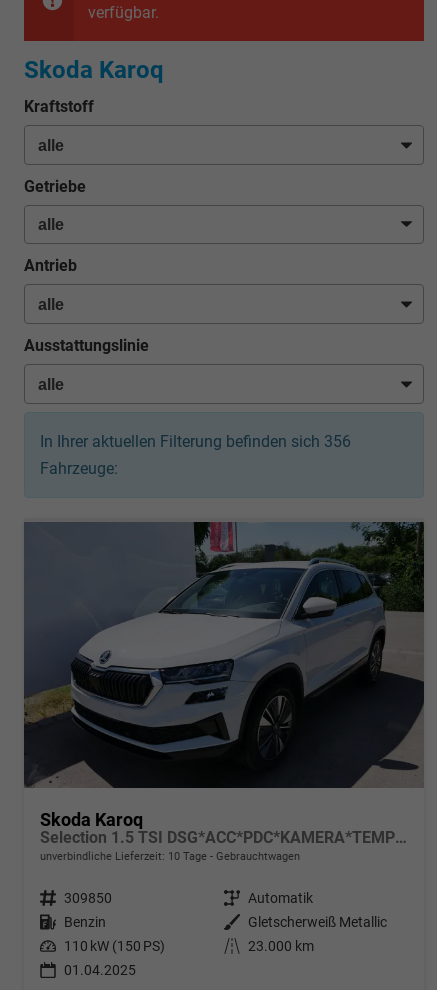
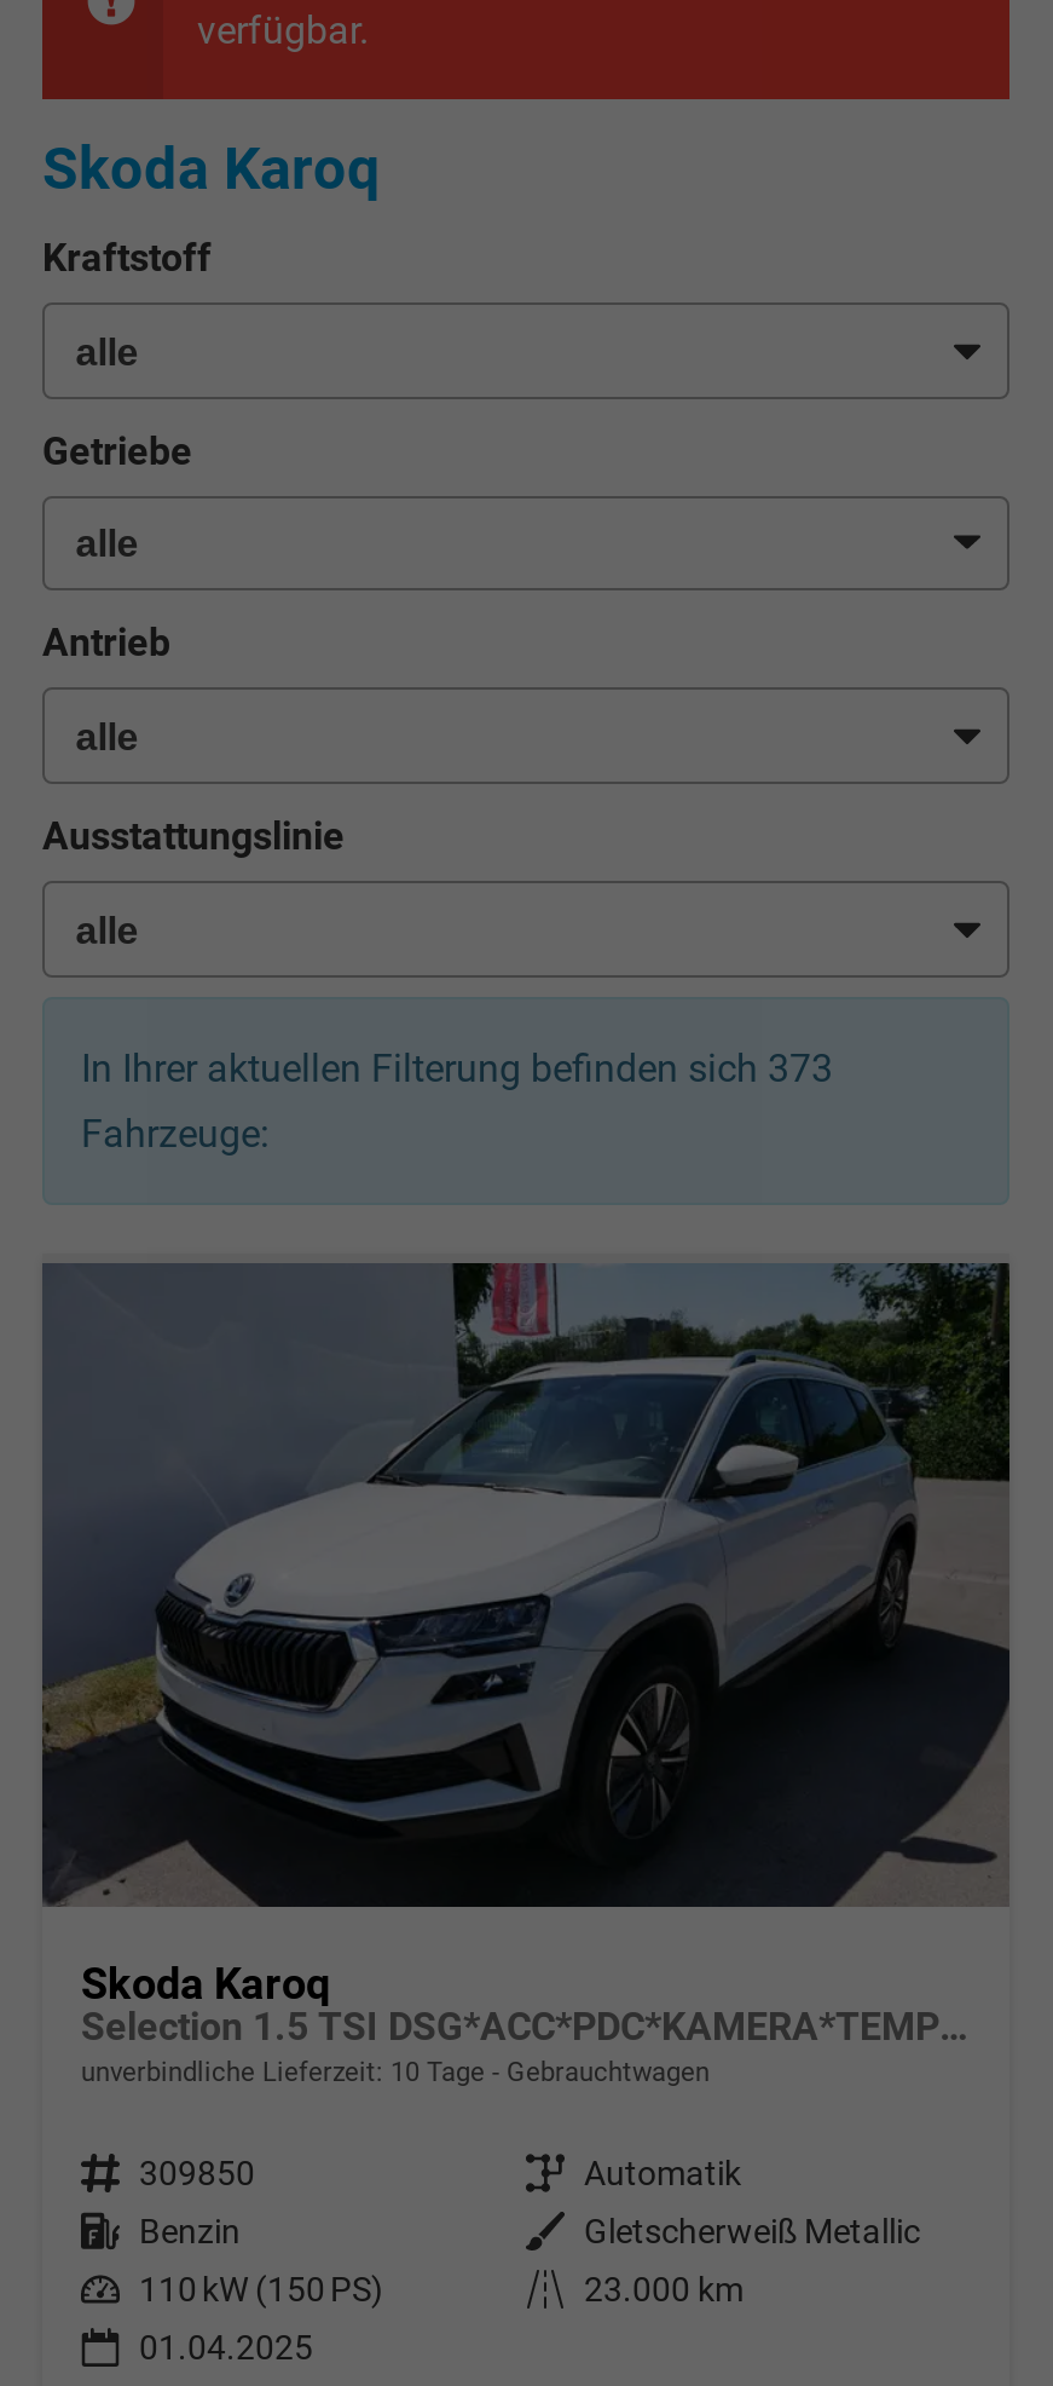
[40,431,351,450] In Ihrer aktuellen Filterung befinden sich 356 -> [81,1044,833,1090] In Ihrer aktuellen Filterung befinden sich 373

